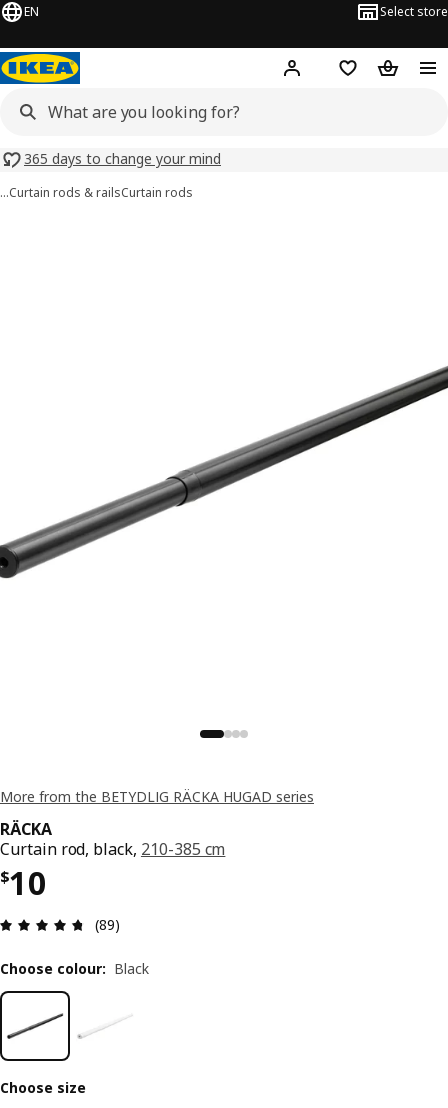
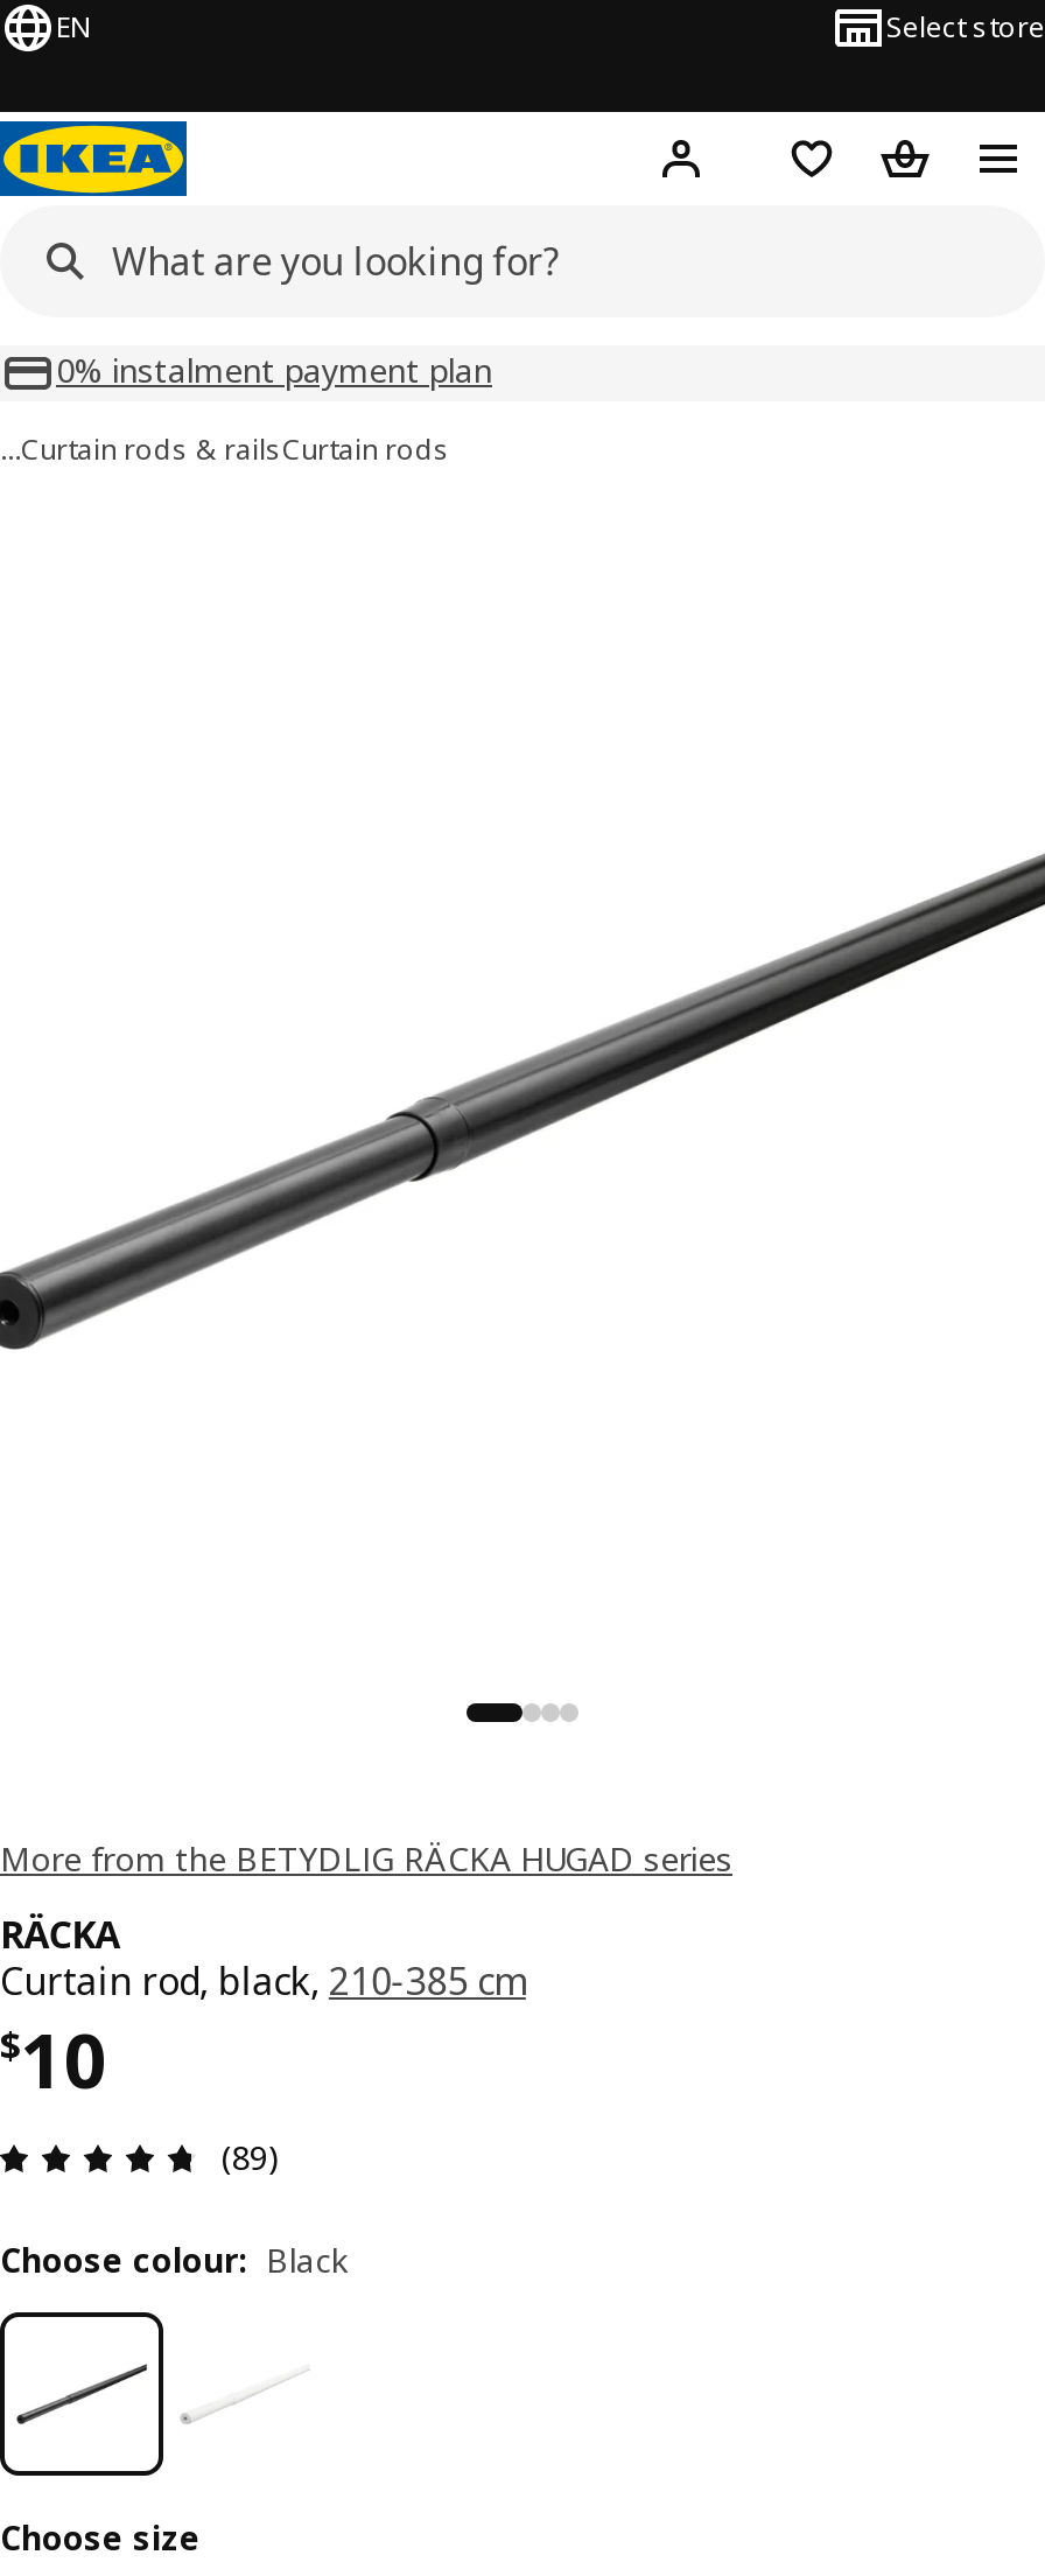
[24,149,221,168] 365 days to change your mind -> [56,348,492,392] 0% instalment payment plan

